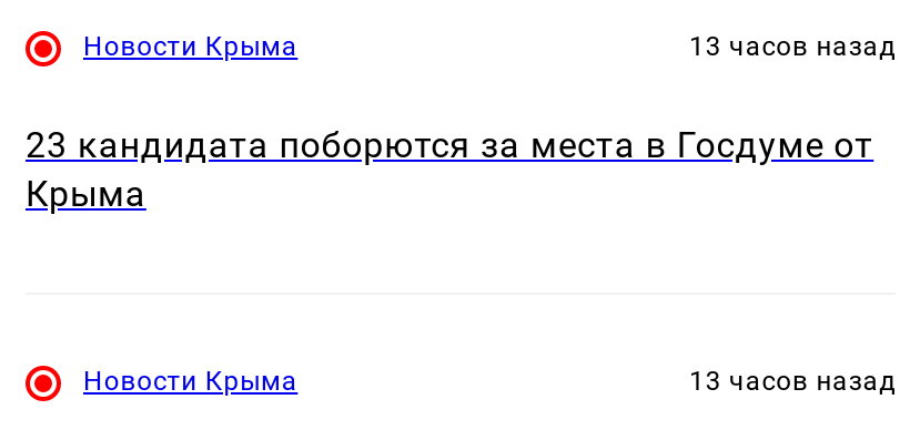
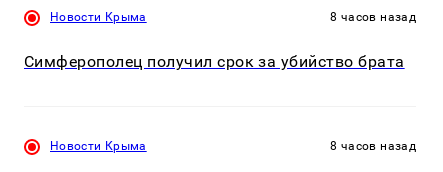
[689,30,896,61] 13 часов назад -> [330,10,416,24] 8 часов назад
[26,124,874,215] 23 кандидата поборются за места в Госдуме от | Крыма -> [24,52,405,71] Симферополец получил срок за убийство брата
[689,366,896,397] 13 часов назад -> [330,139,416,153] 8 часов назад

